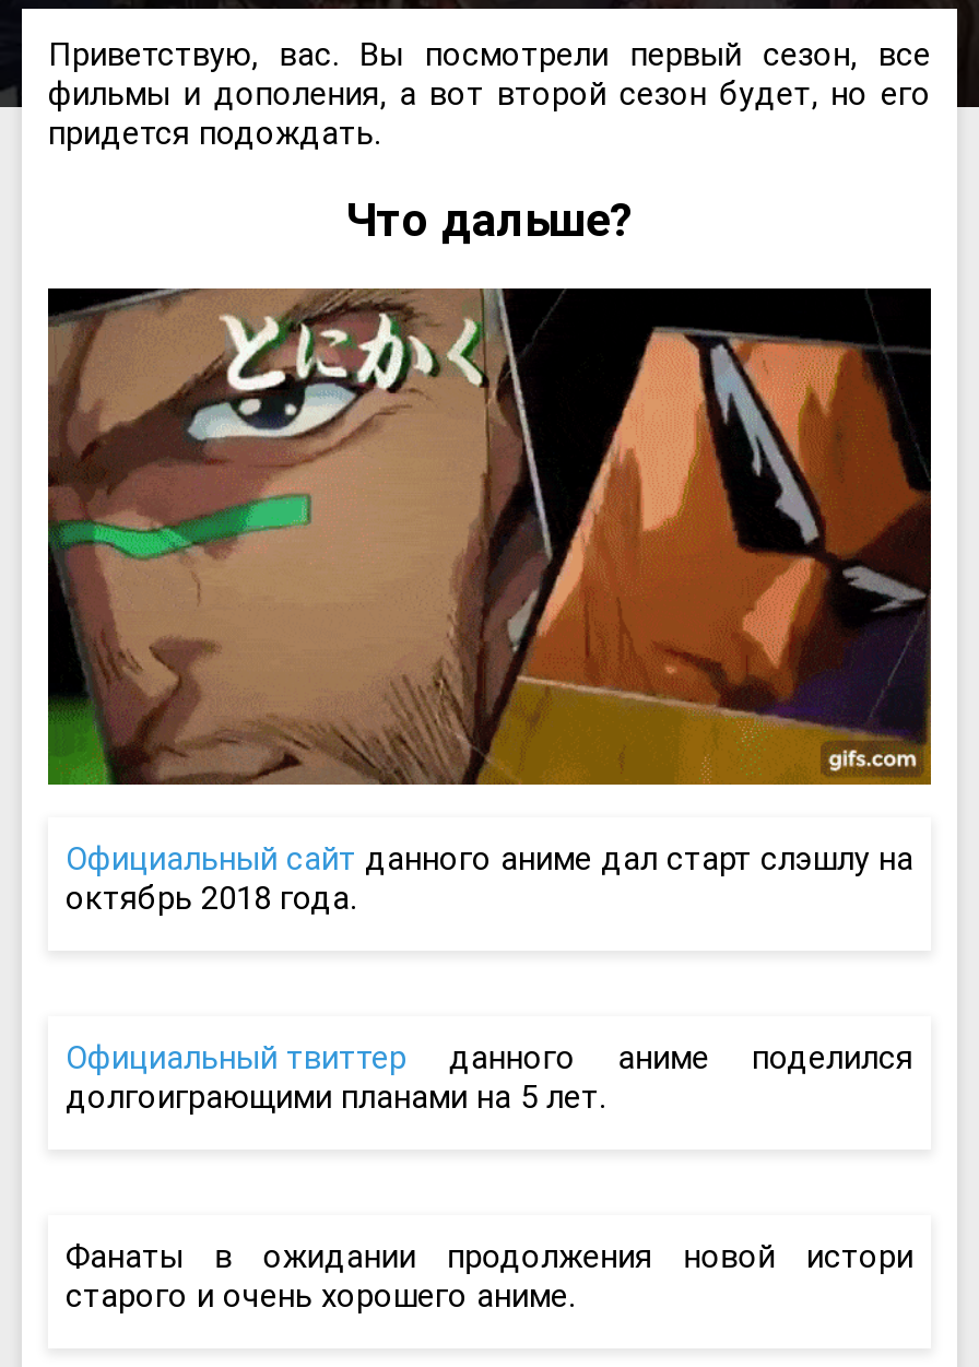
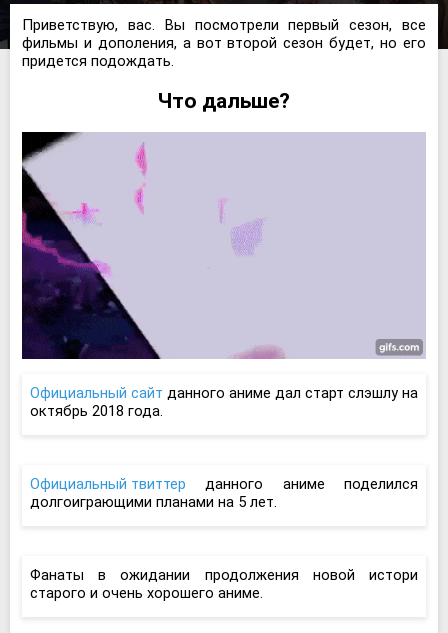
[46,286,933,787] [image] -> [21,132,426,360] [image]

